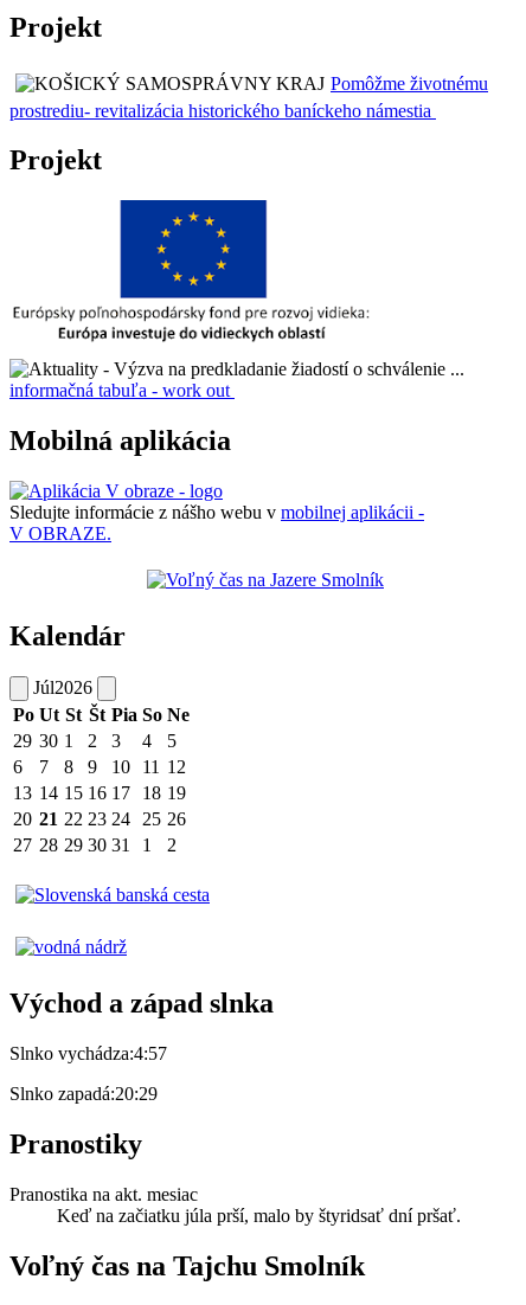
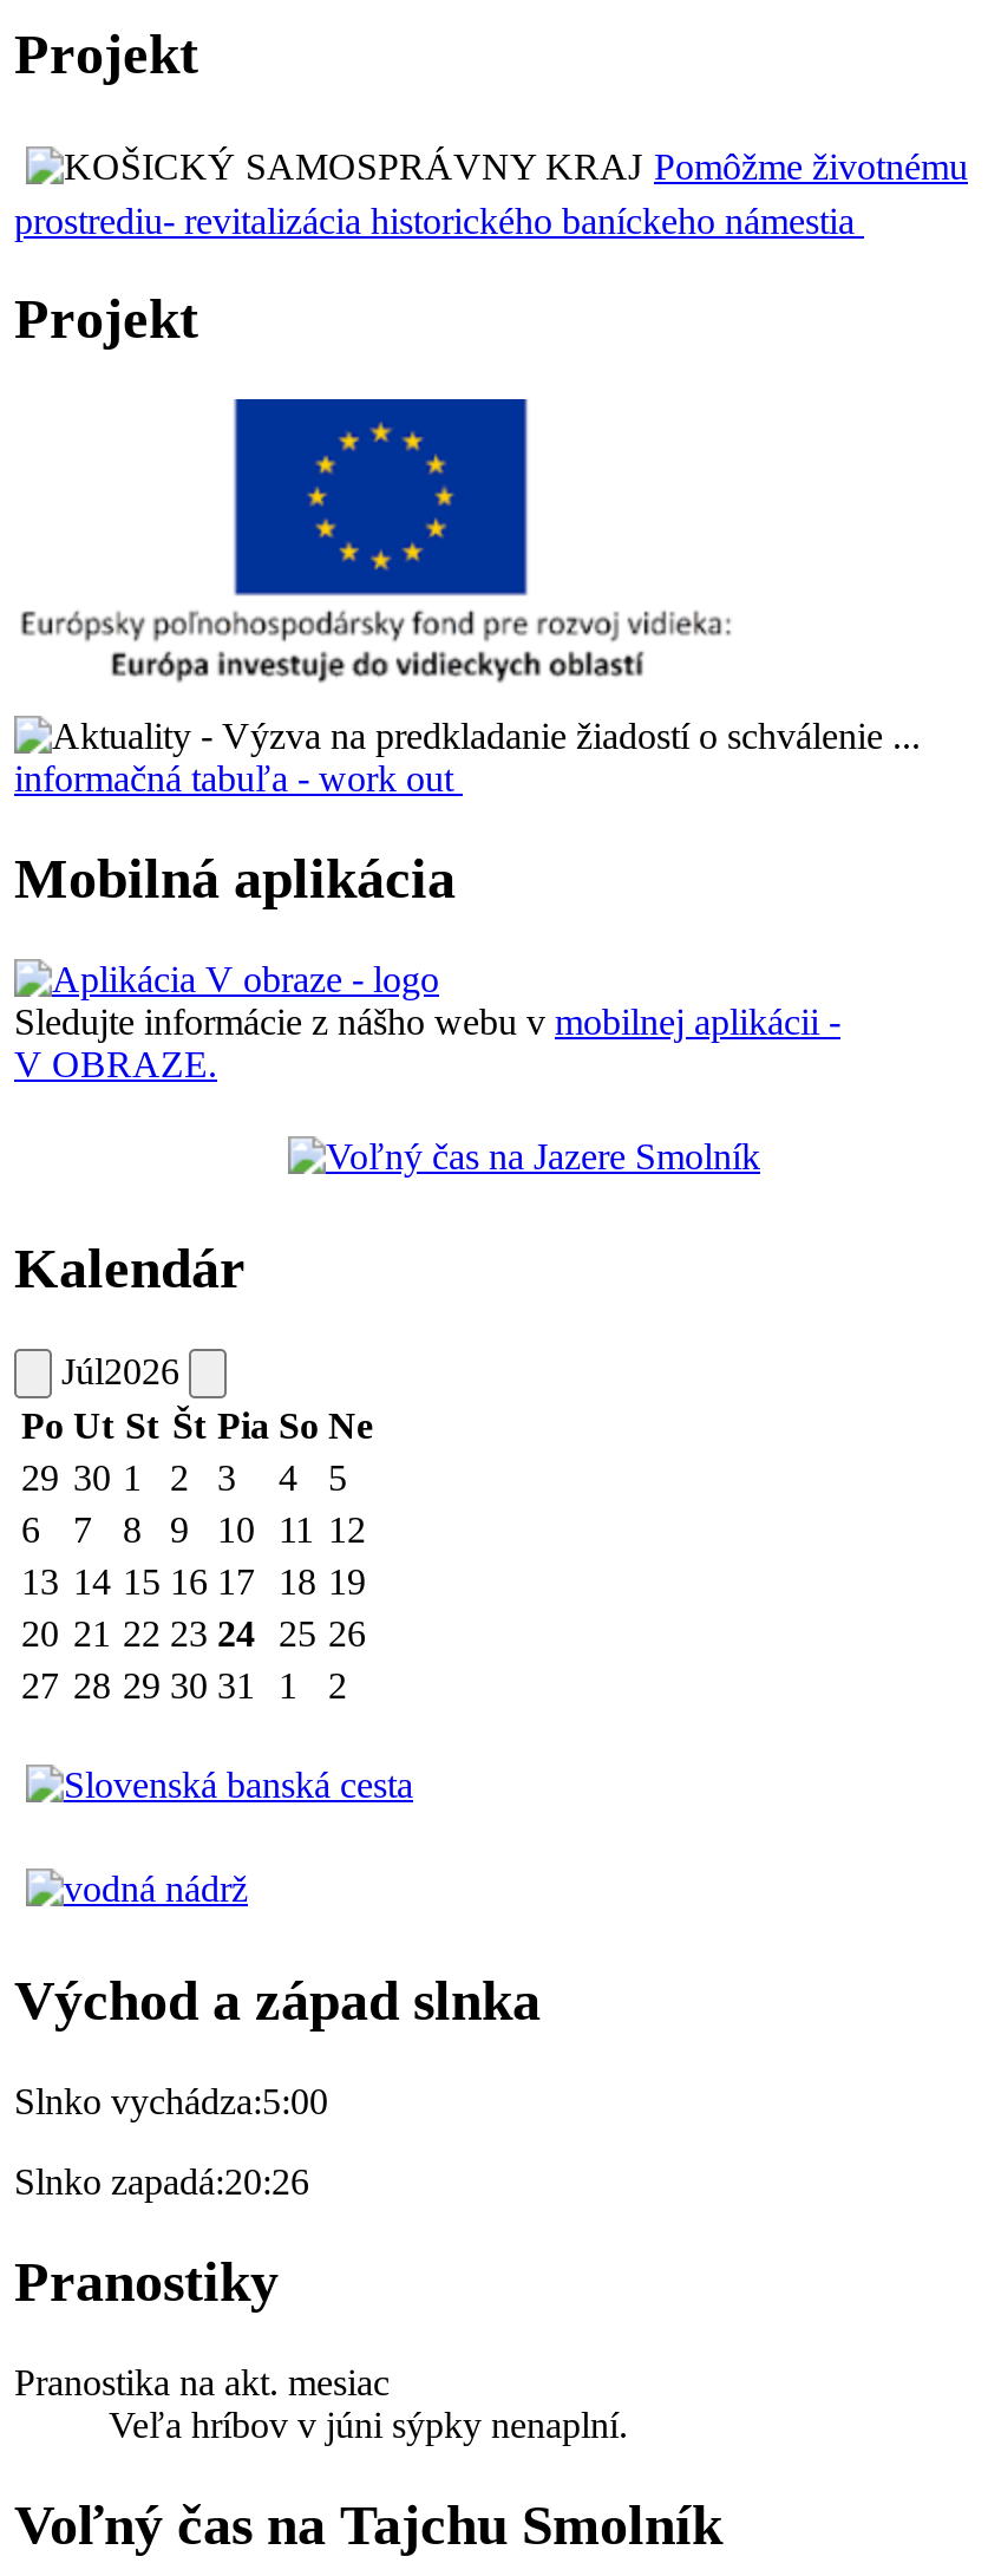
[9,1043,167,1063] Slnko vychádza:4:57 -> [14,2081,328,2121] Slnko vychádza:5:00
[9,1083,158,1103] Slnko zapadá:20:29 -> [14,2161,309,2201] Slnko zapadá:20:26
[57,1205,461,1225] Keď na začiatku júla prší, malo by štyridsať dní pršať. -> [109,2404,628,2444] Veľa hríbov v júni sýpky nenaplní.

